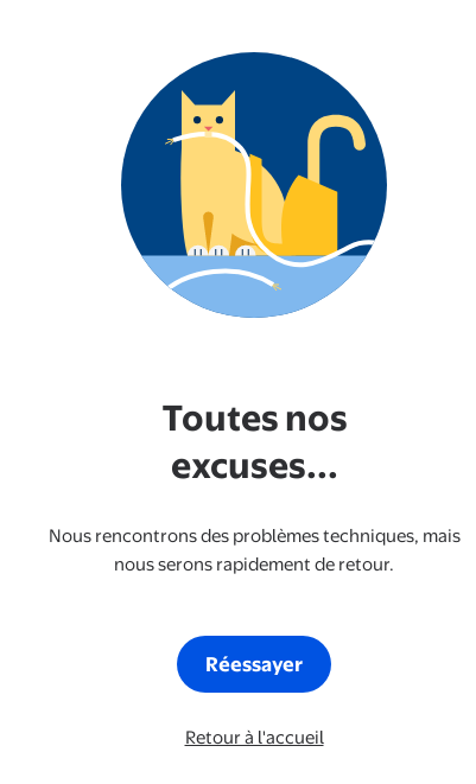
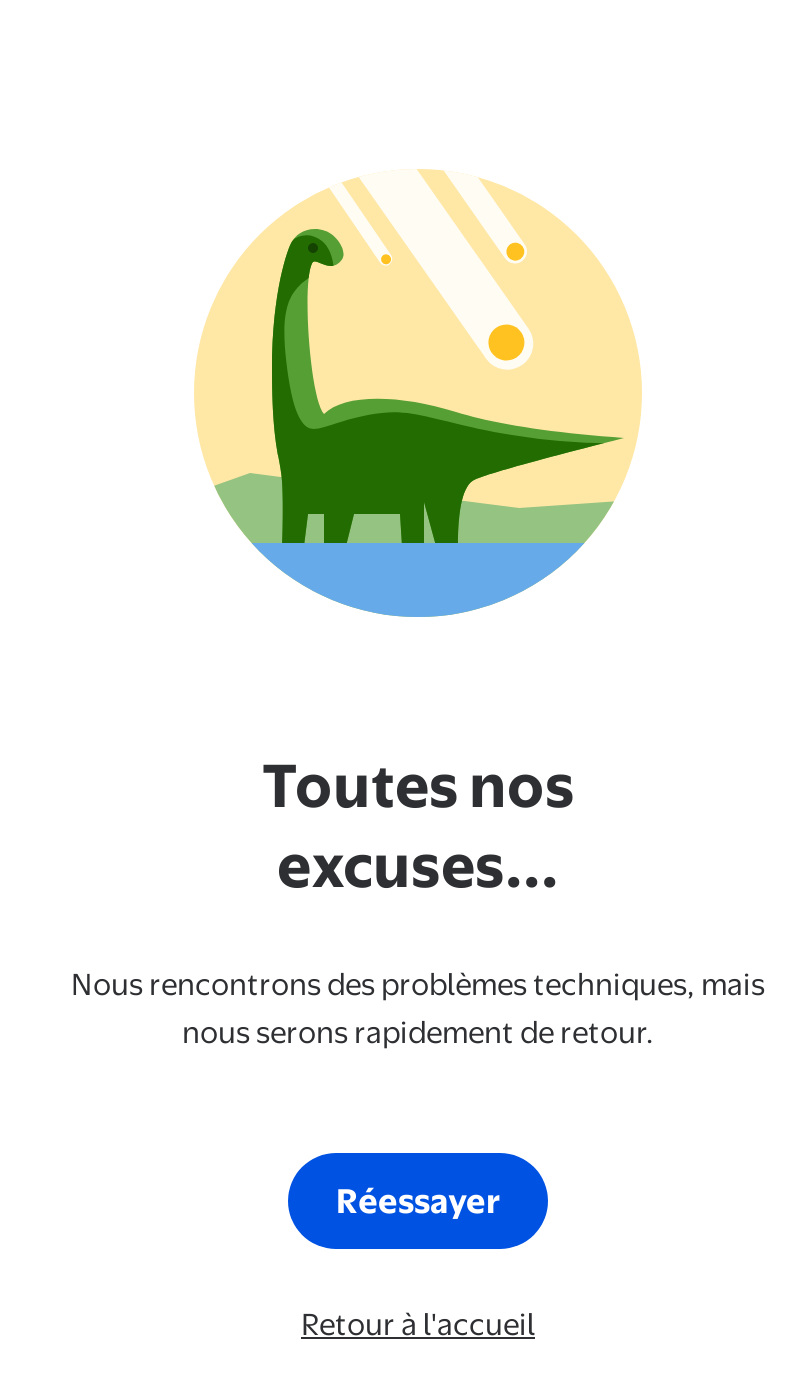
[120,51,388,292] [image] -> [194,169,642,571] [image]

